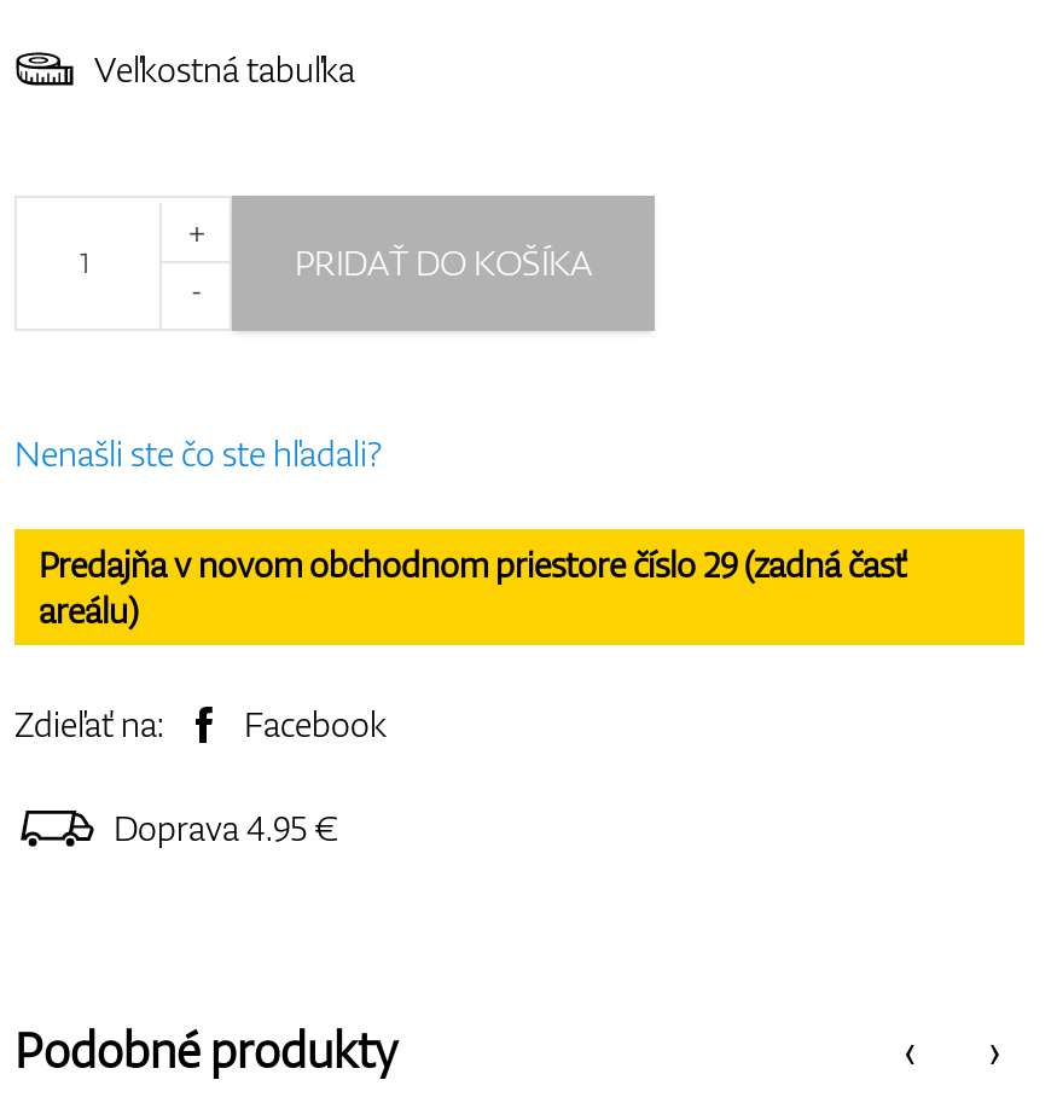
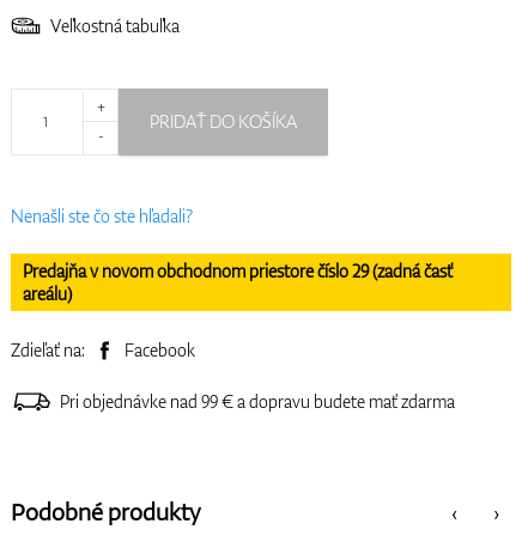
[114,803,338,849] Doprava 4.95 € -> [60,389,455,412] Pri objednávke nad 99 € a dopravu budete mať zdarma

